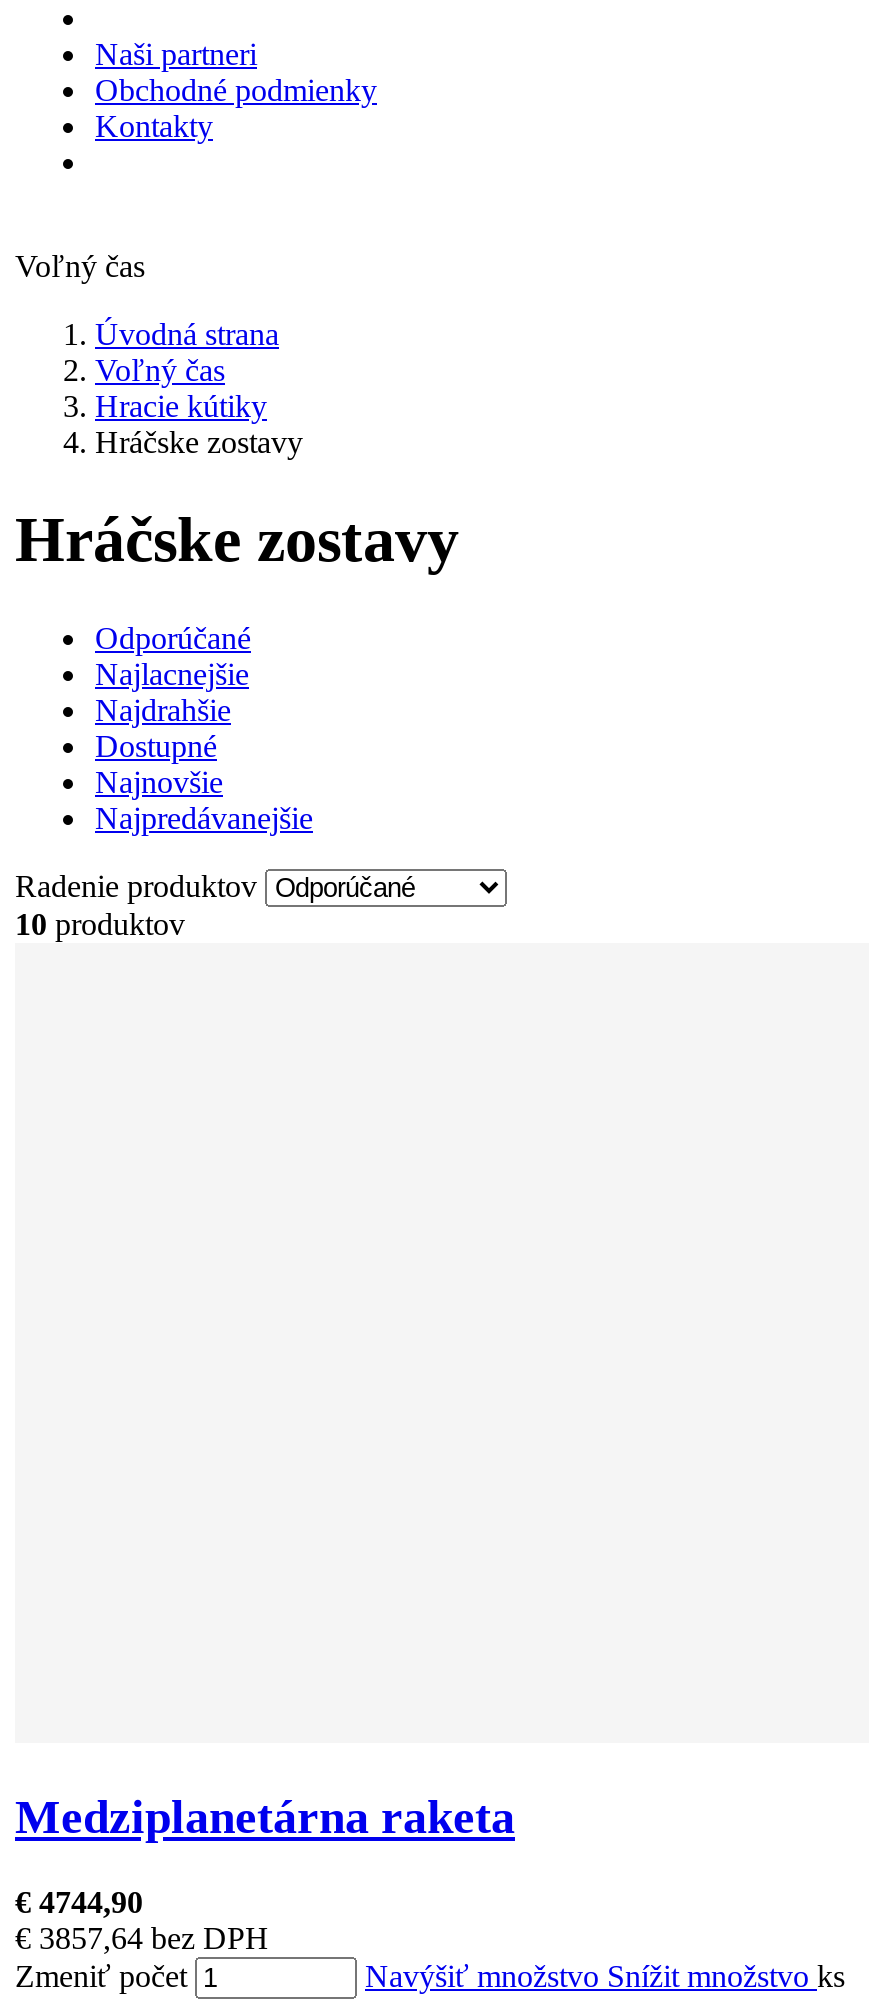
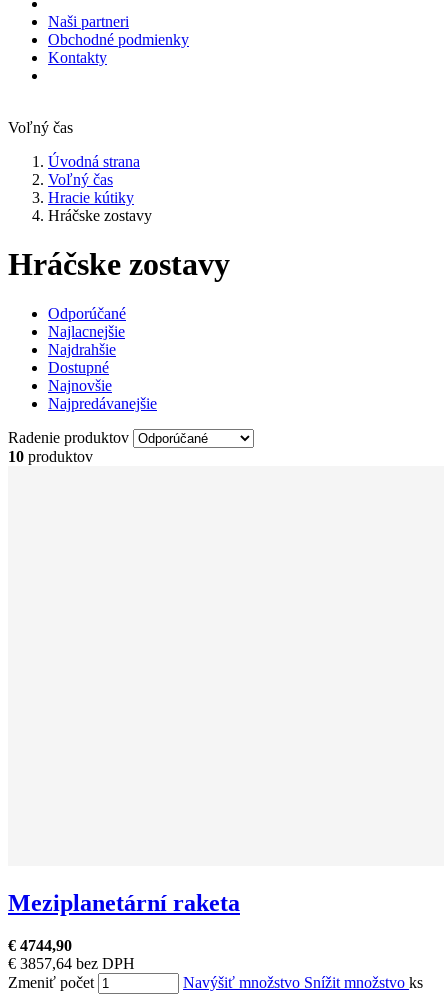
[15,1791,515,1843] Medziplanetárna raketa -> [8,890,240,916] Meziplanetární raketa

